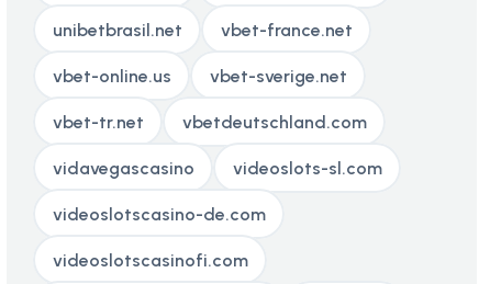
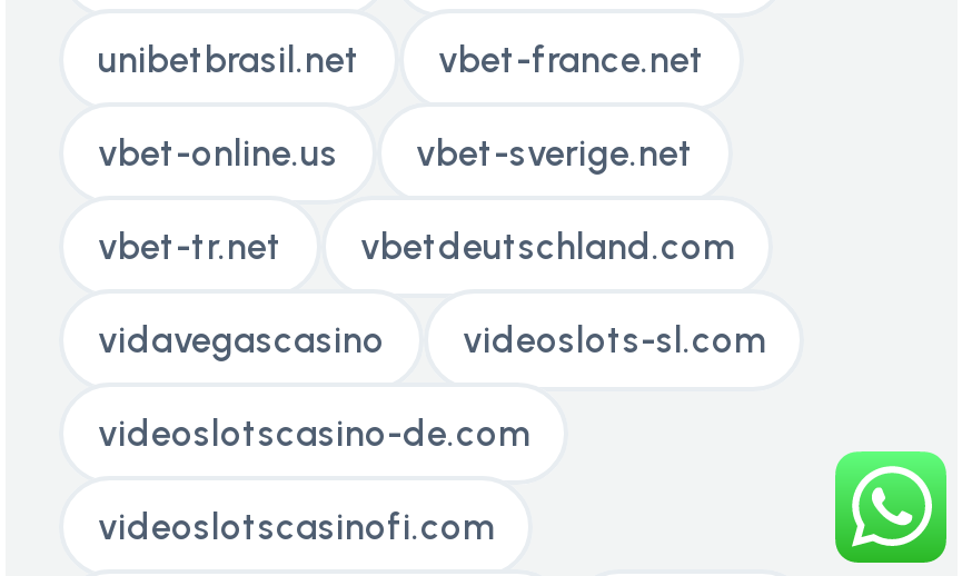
none -> [833,449,949,565] [image]

